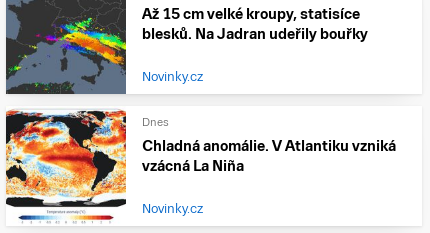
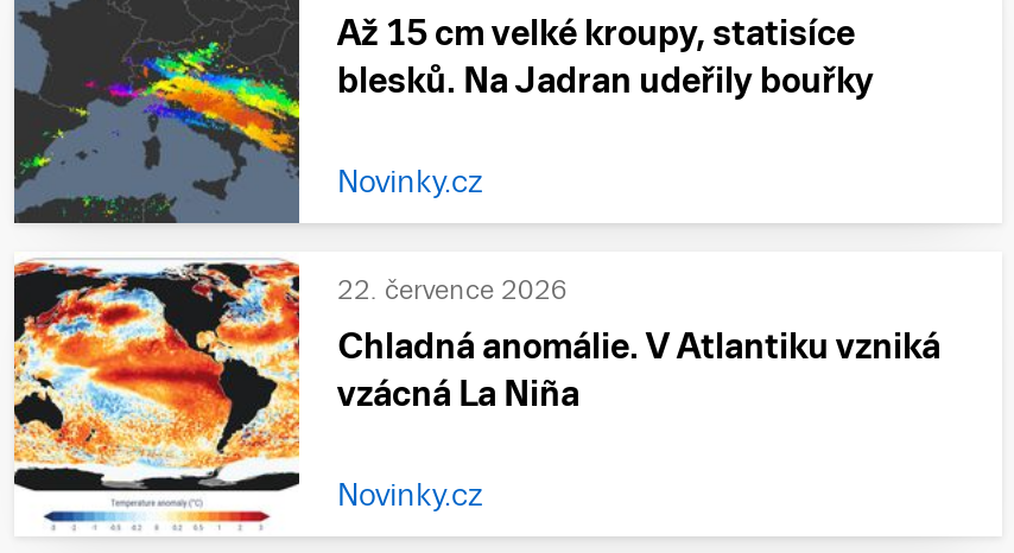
[142,116,169,128] Dnes -> [337,275,568,304] 22. července 2026

